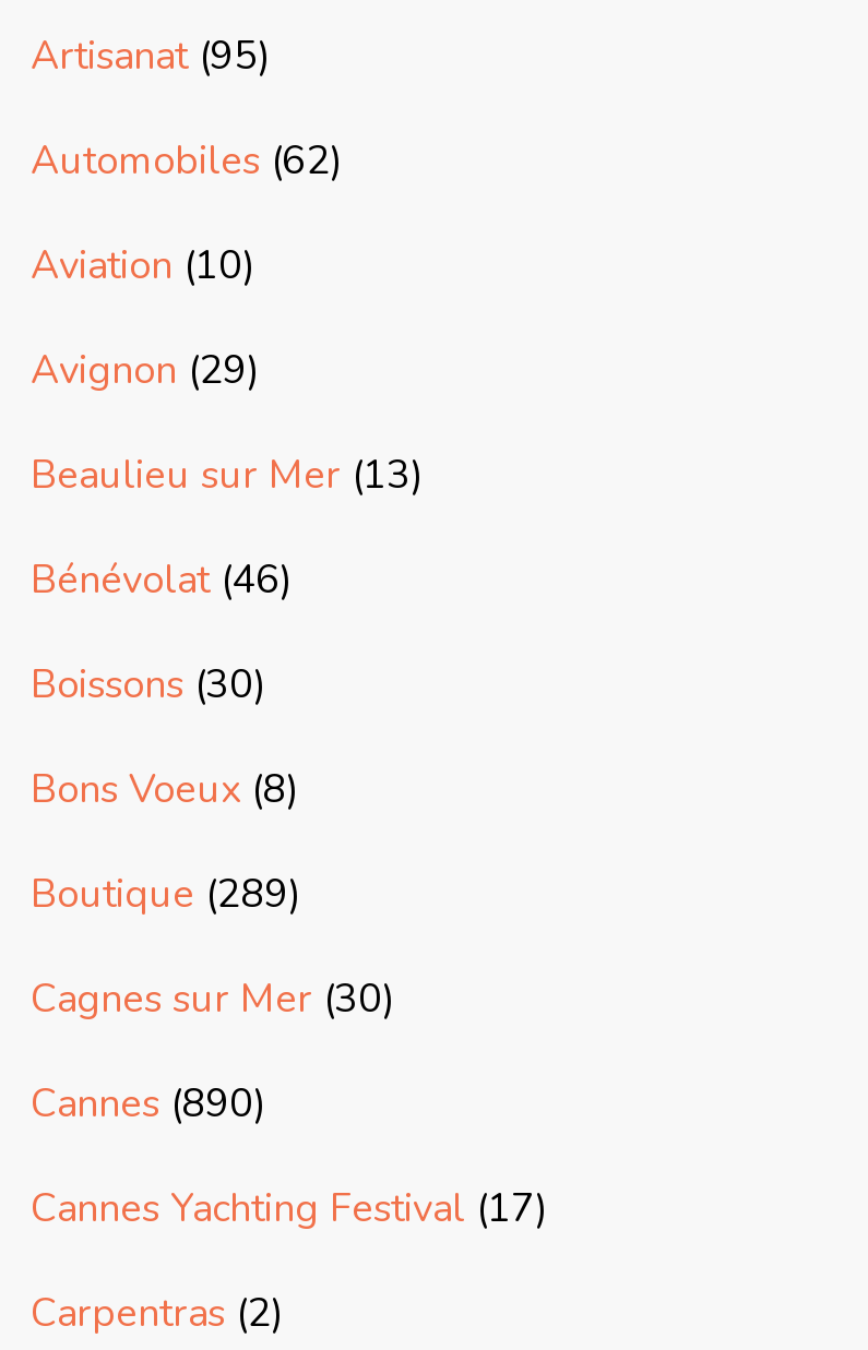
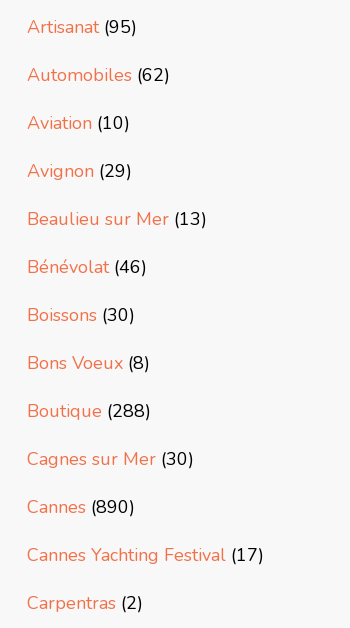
[31,867,301,920] Boutique (289) -> [27,399,151,423] Boutique (288)

